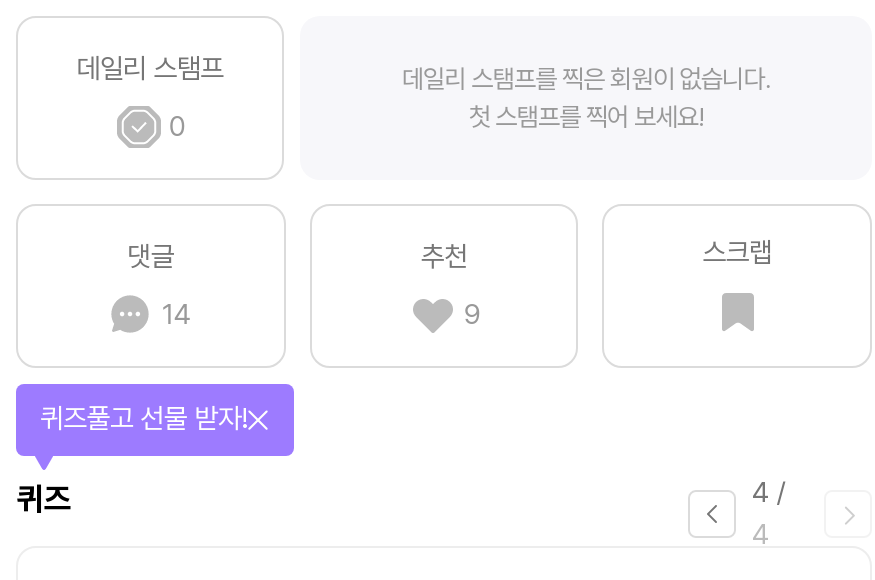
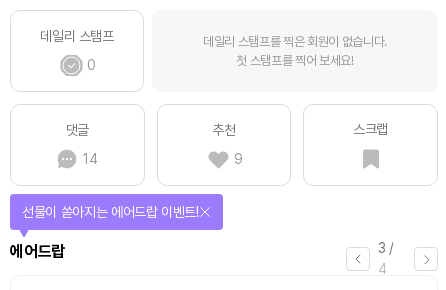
[40,402,246,434] 퀴즈풀고 선물 받자! -> [22,204,199,220] 선물이 쏟아지는 에어드랍 이벤트!
[16,479,71,517] 퀴즈 -> [10,242,65,261] 에어드랍
[752,475,786,507] 4 / -> [378,240,394,256] 3 /

